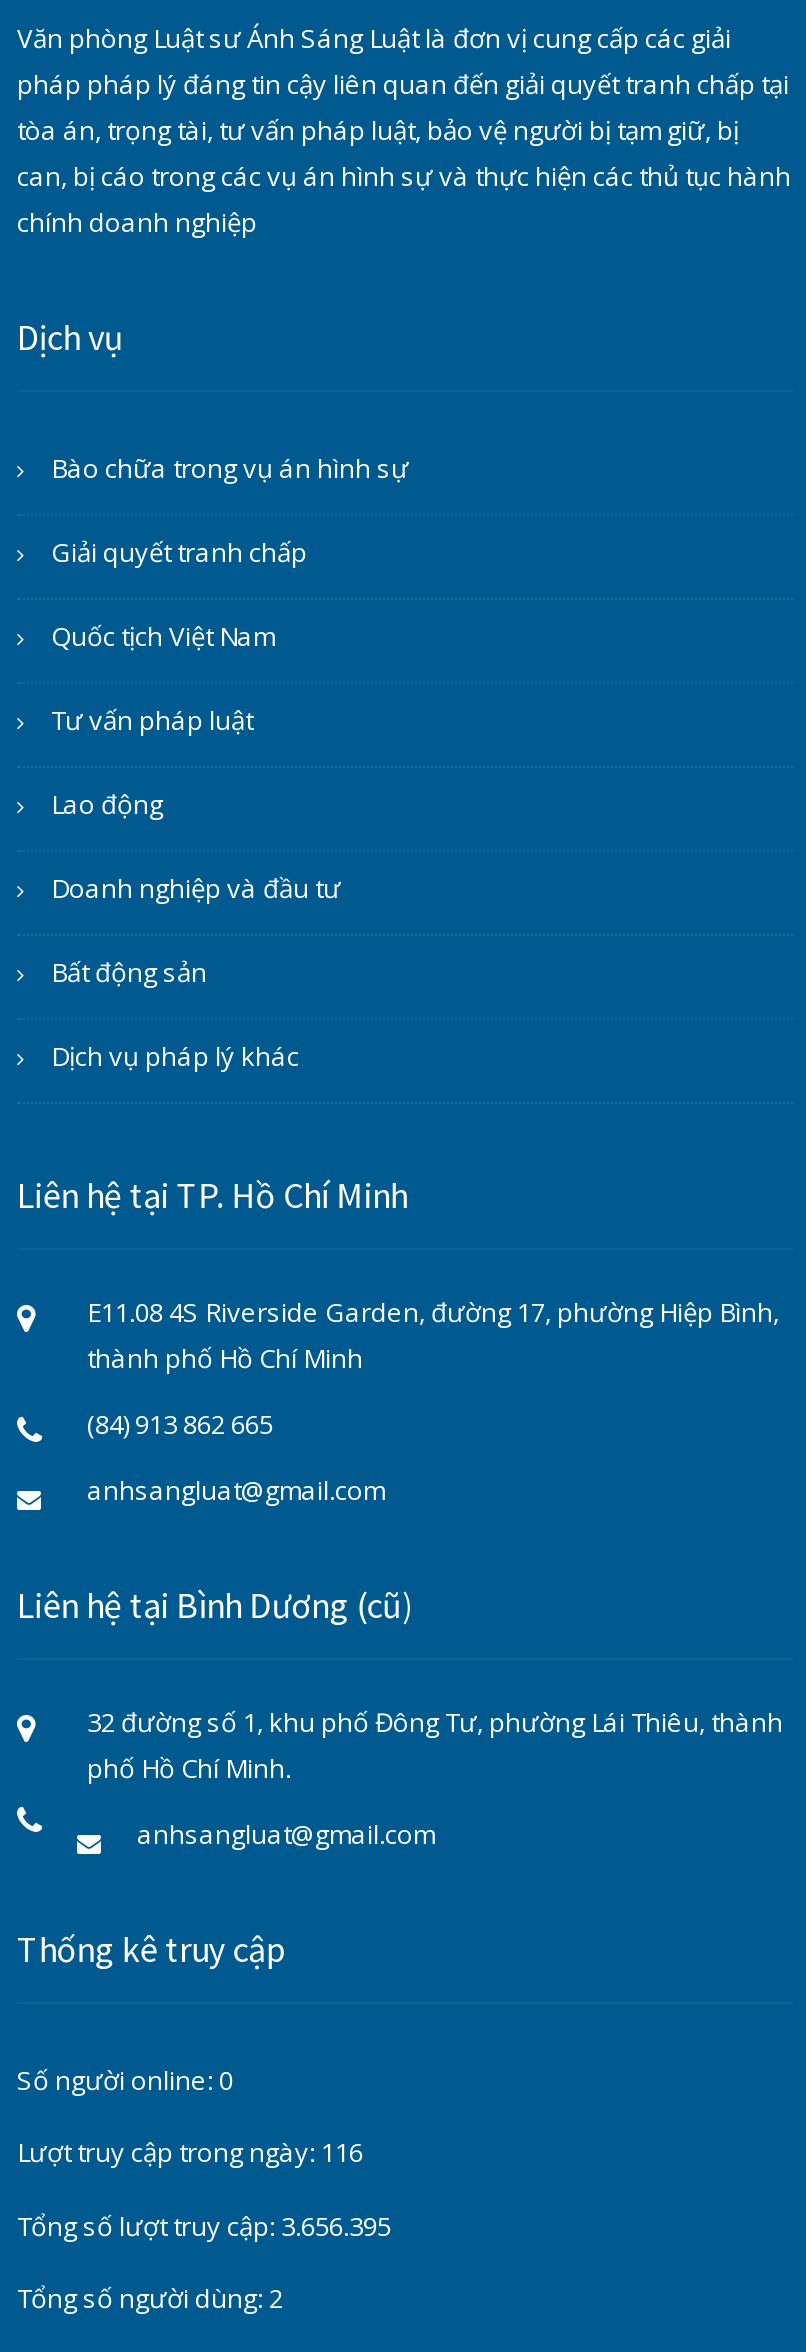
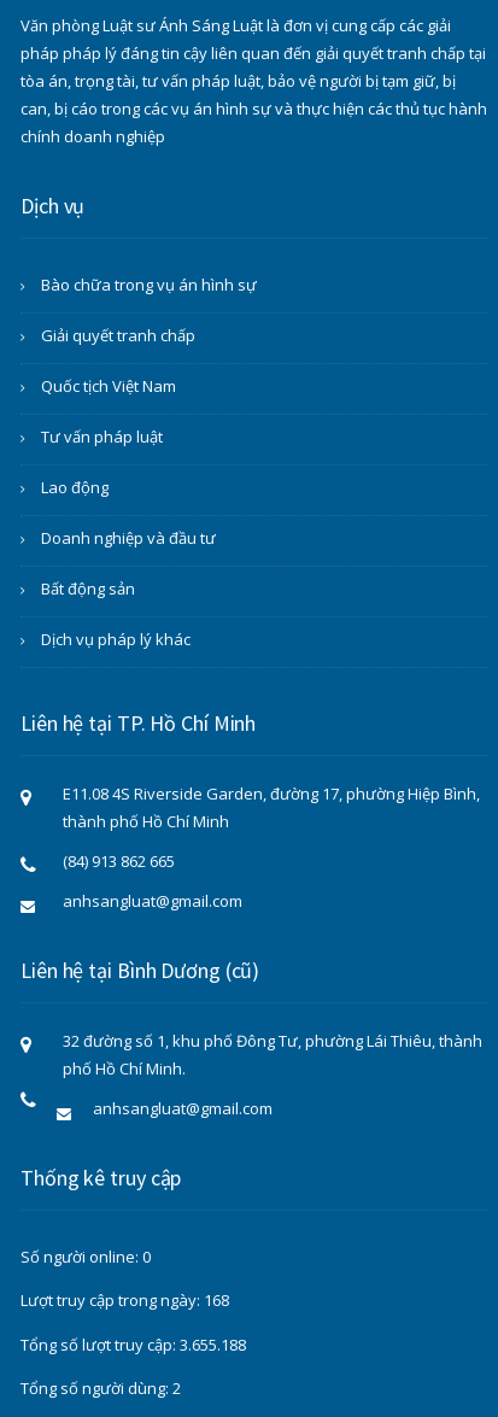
[17,2135,363,2171] Lượt truy cập trong ngày: 116 -> [20,1290,229,1311] Lượt truy cập trong ngày: 168
[17,2207,391,2243] Tổng số lượt truy cập: 3.656.395 -> [20,1333,246,1355] Tổng số lượt truy cập: 3.655.188

